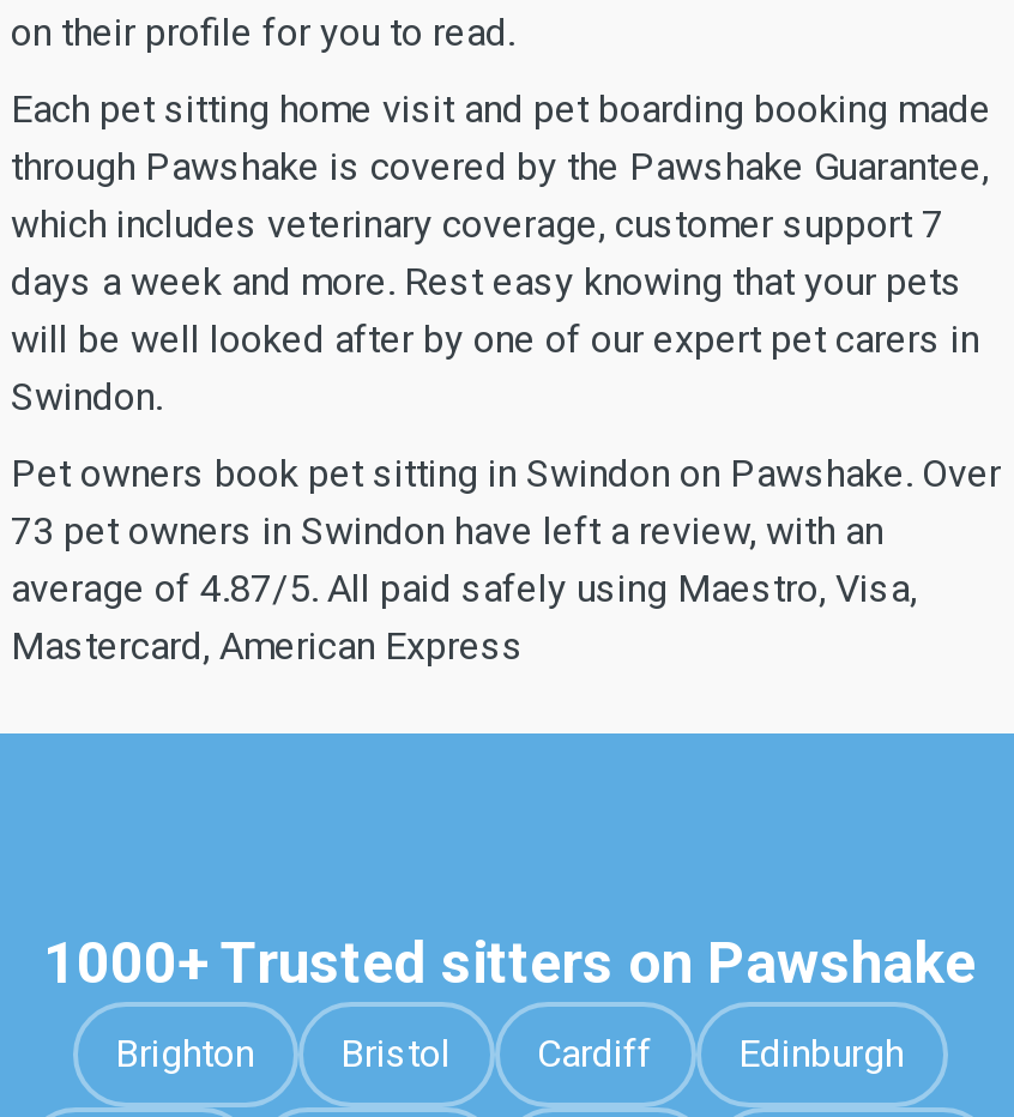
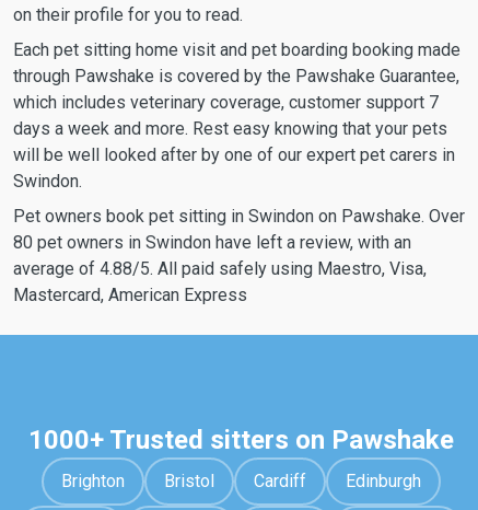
[11,508,883,554] 73 pet owners in Swindon have left a review, with an -> [13,232,411,253] 80 pet owners in Swindon have left a review, with an
[11,566,917,611] average of 4.87/5. All paid safely using Maestro, Visa, -> [13,258,427,279] average of 4.88/5. All paid safely using Maestro, Visa,

